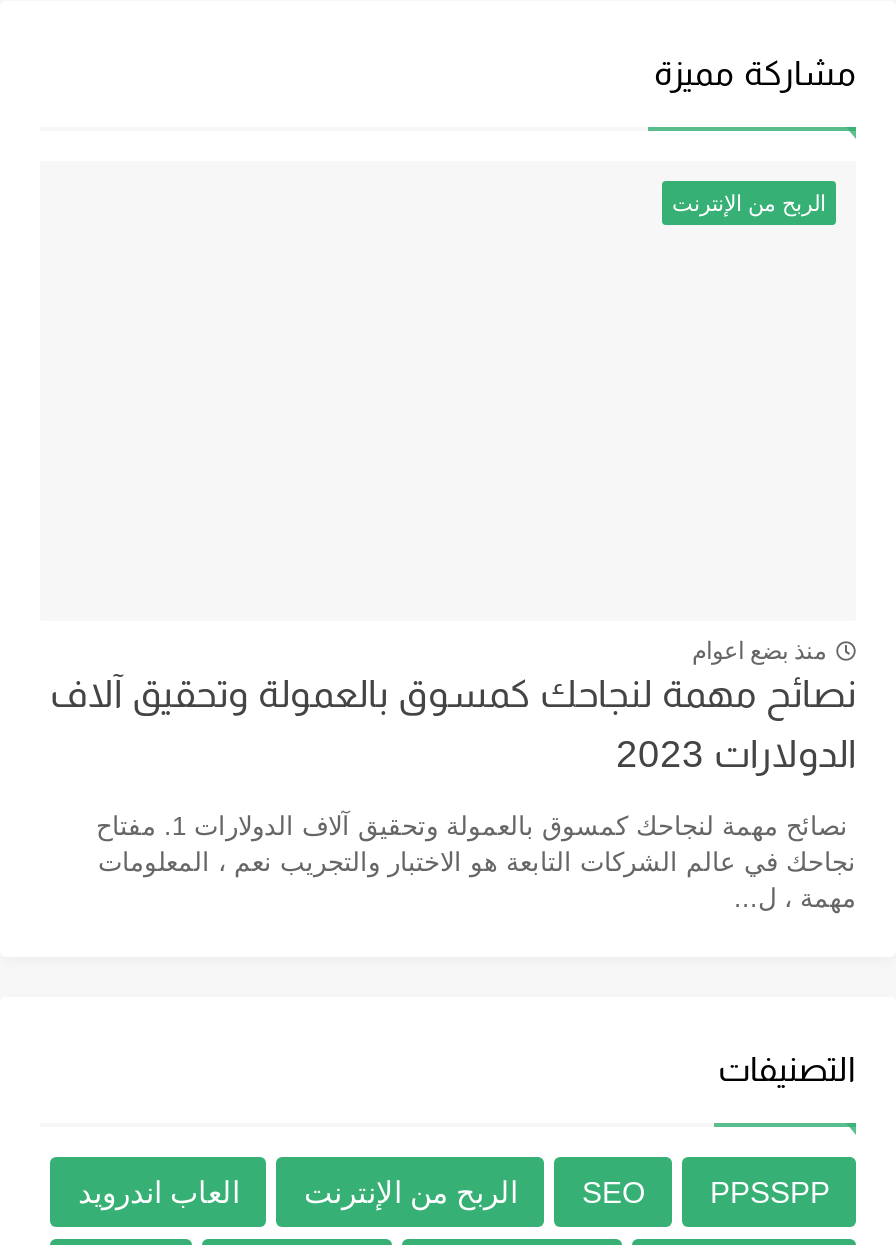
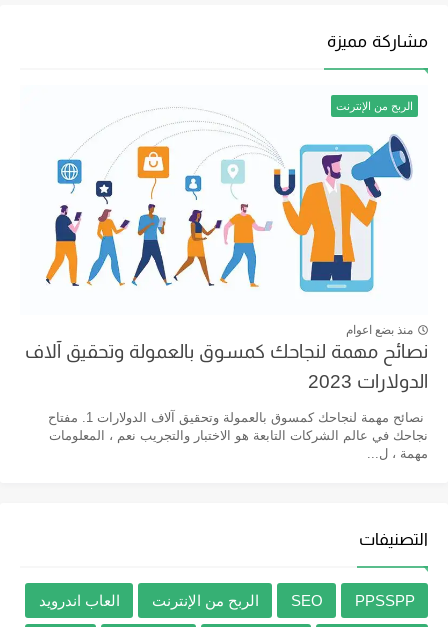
none -> [45,134,413,293] [image]

